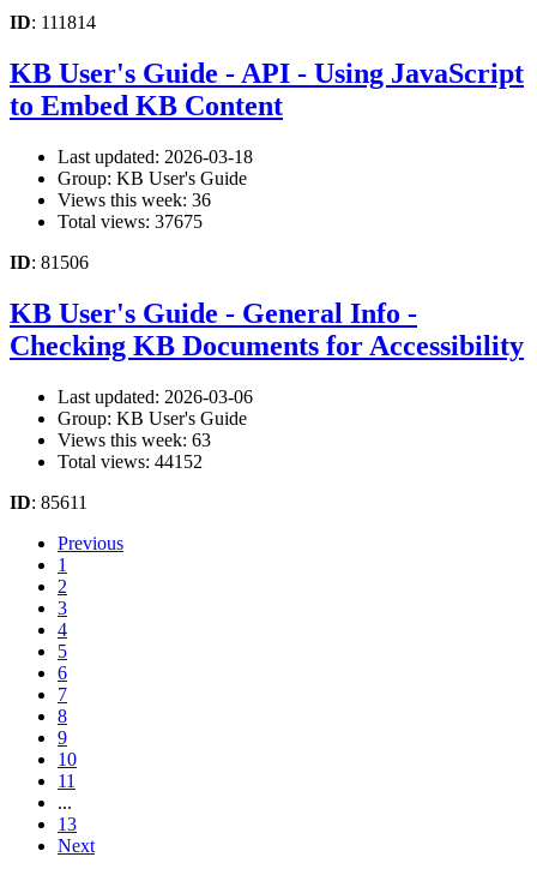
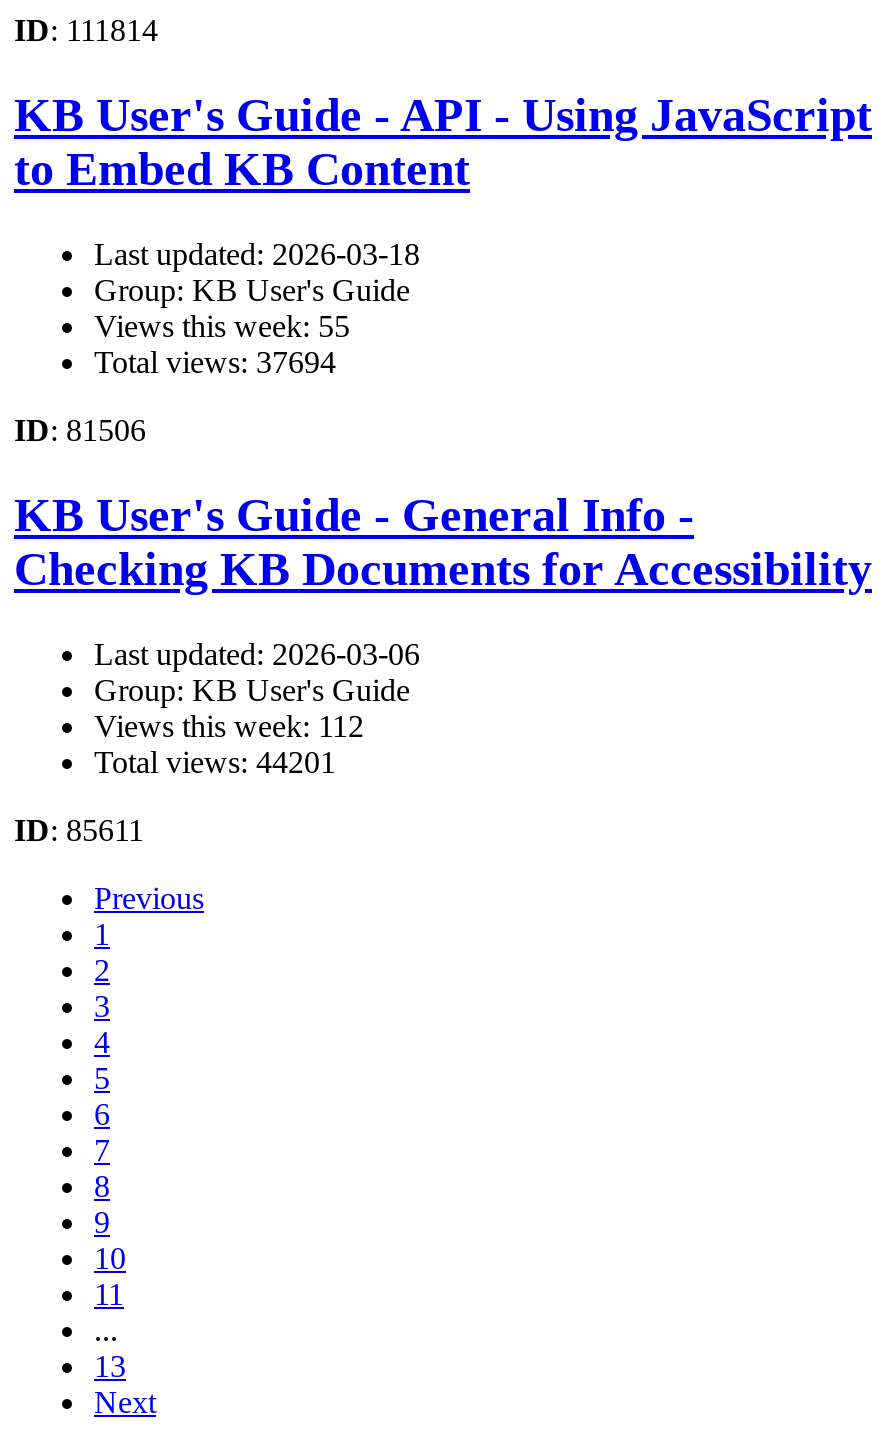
[58,190,211,210] Views this week: 36 -> [94,309,350,343] Views this week: 55
[58,211,203,232] Total views: 37675 -> [94,345,336,379] Total views: 37694
[58,430,211,450] Views this week: 63 -> [94,709,364,743] Views this week: 112
[58,451,203,472] Total views: 44152 -> [94,745,336,779] Total views: 44201

